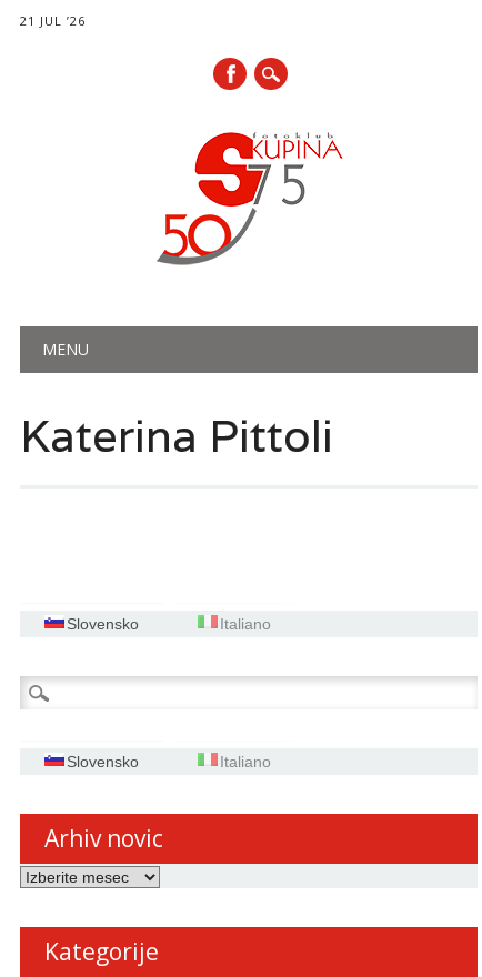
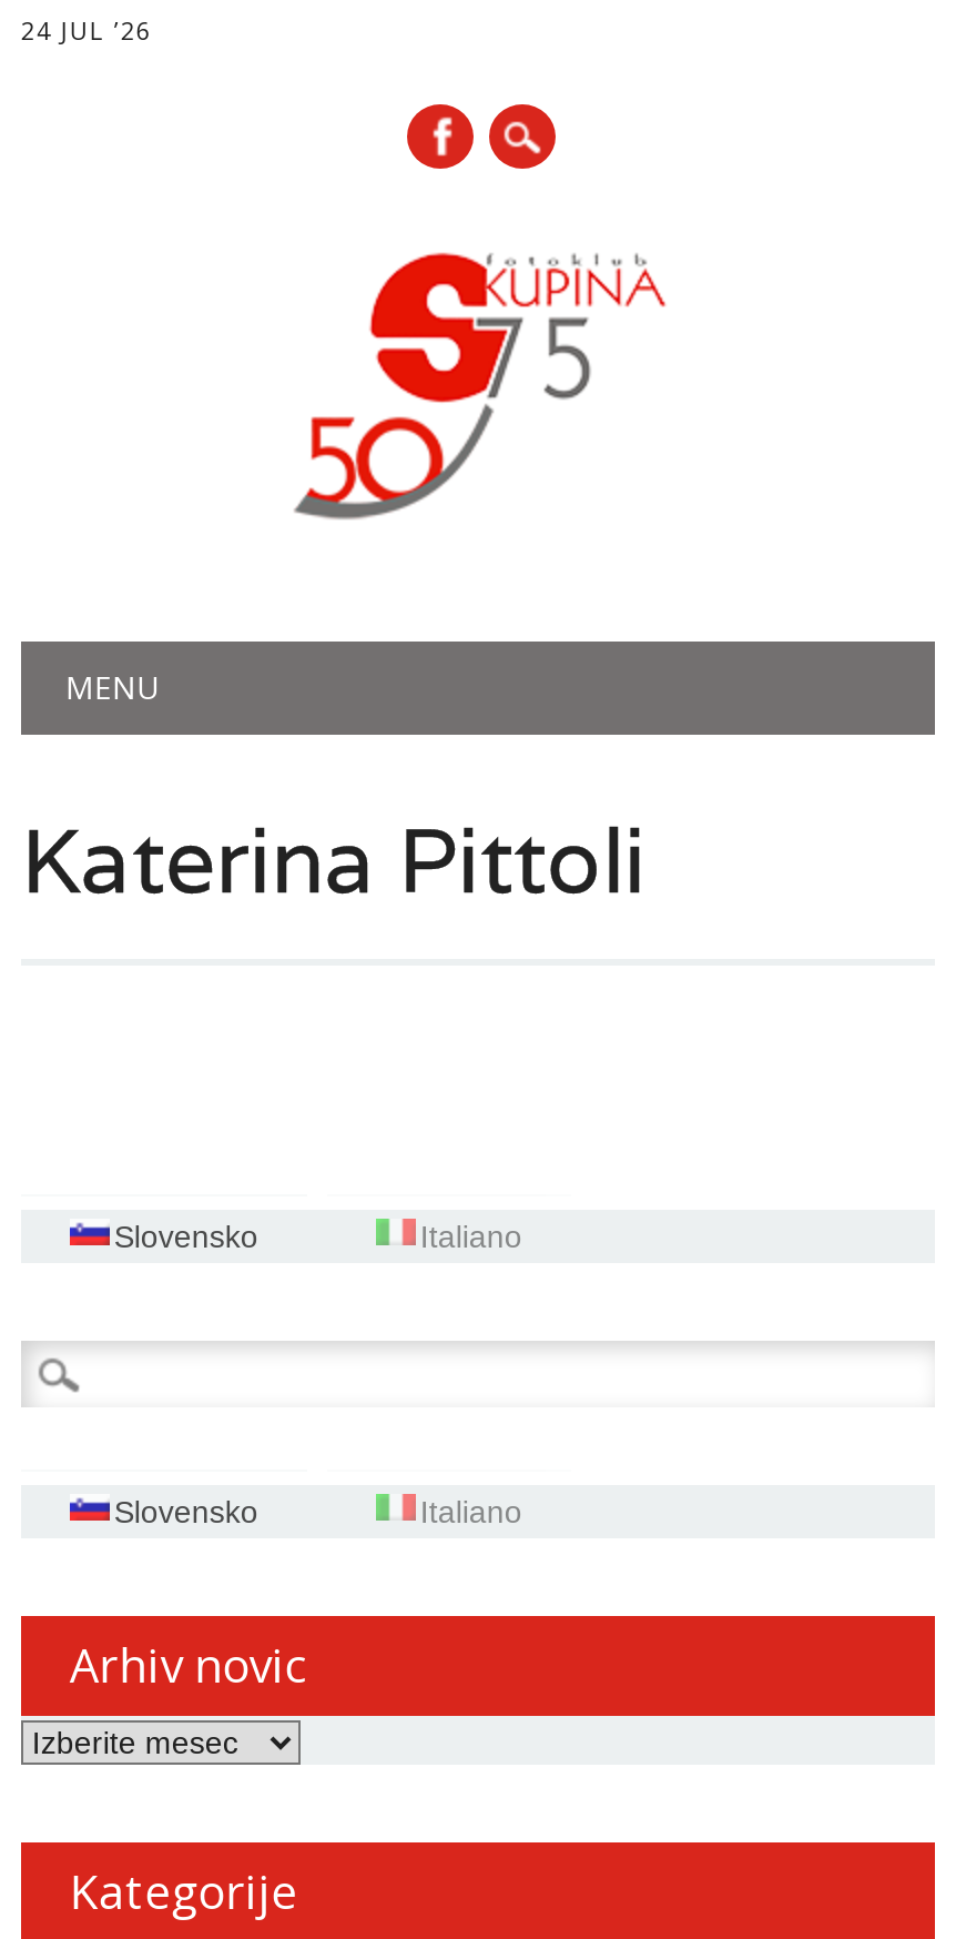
[20,12,85,29] 21 JUL ’26 -> [21,13,152,47] 24 JUL ’26

